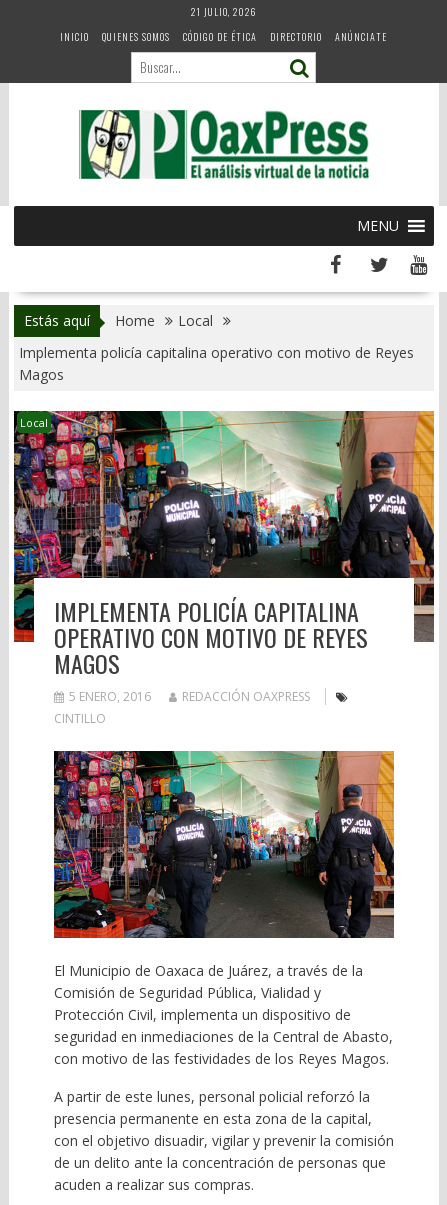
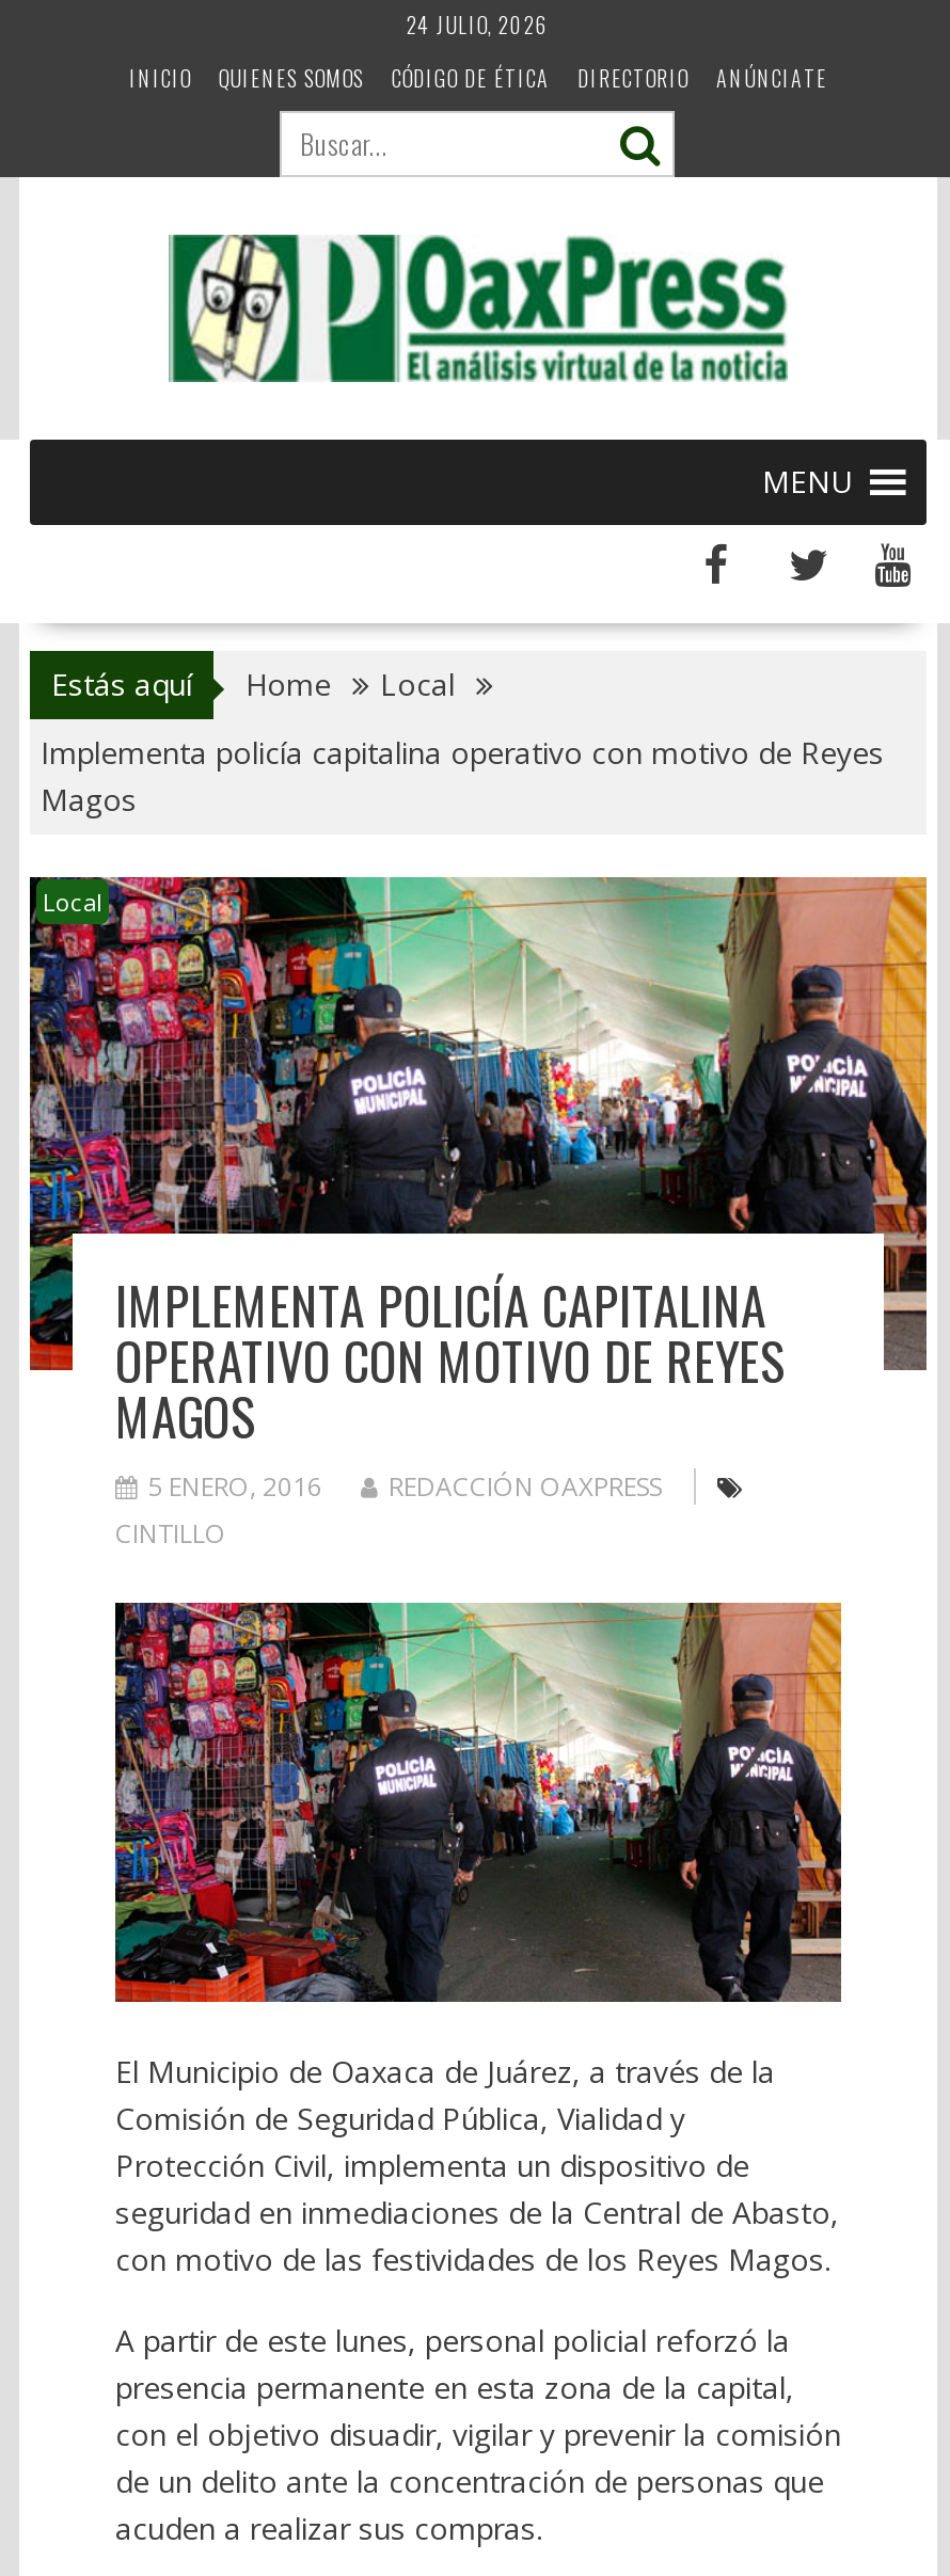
[191,4,257,19] 21 JULIO, 2026 -> [407,9,550,41] 24 JULIO, 2026

